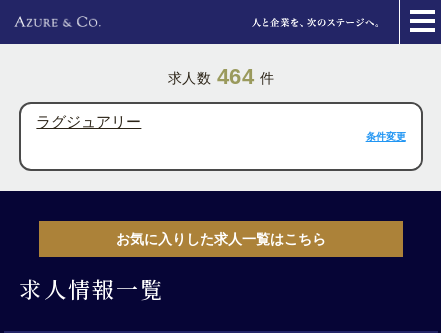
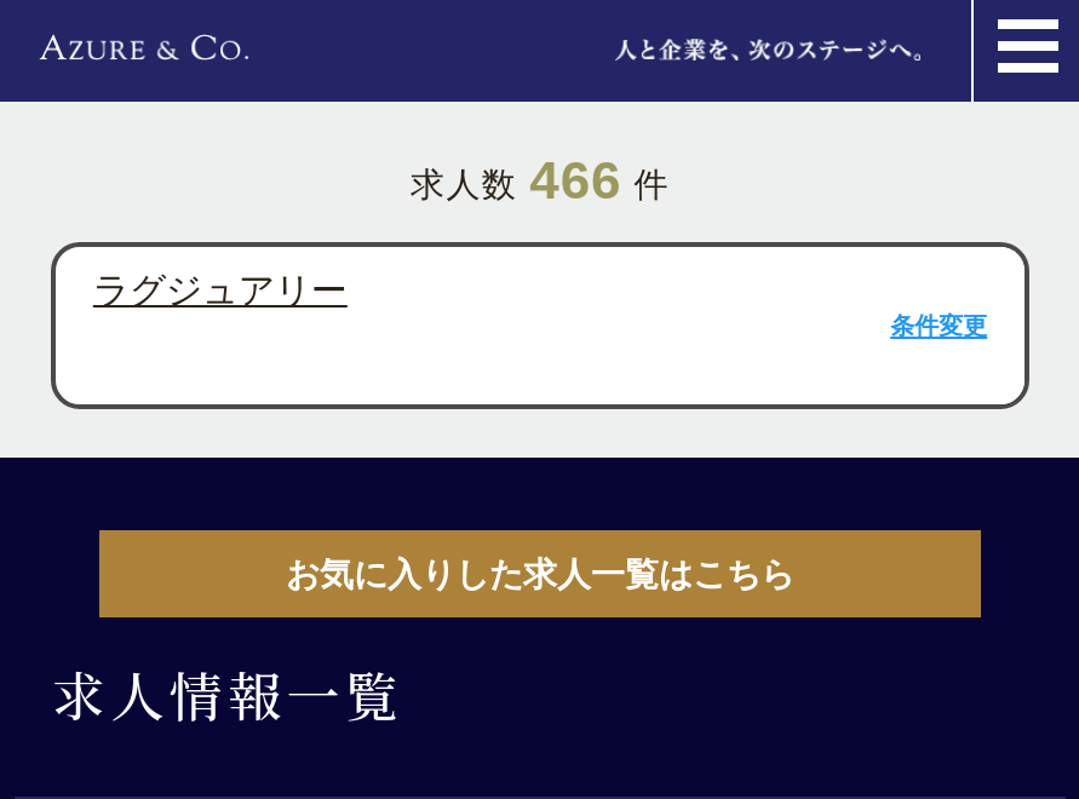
[167,64,274,89] 求人数 464 件 -> [411,150,670,211] 求人数 466 件

